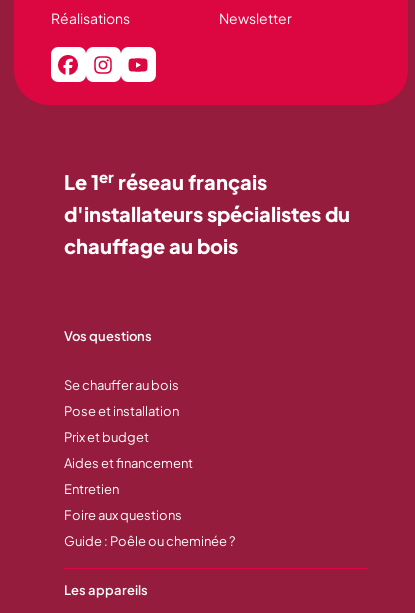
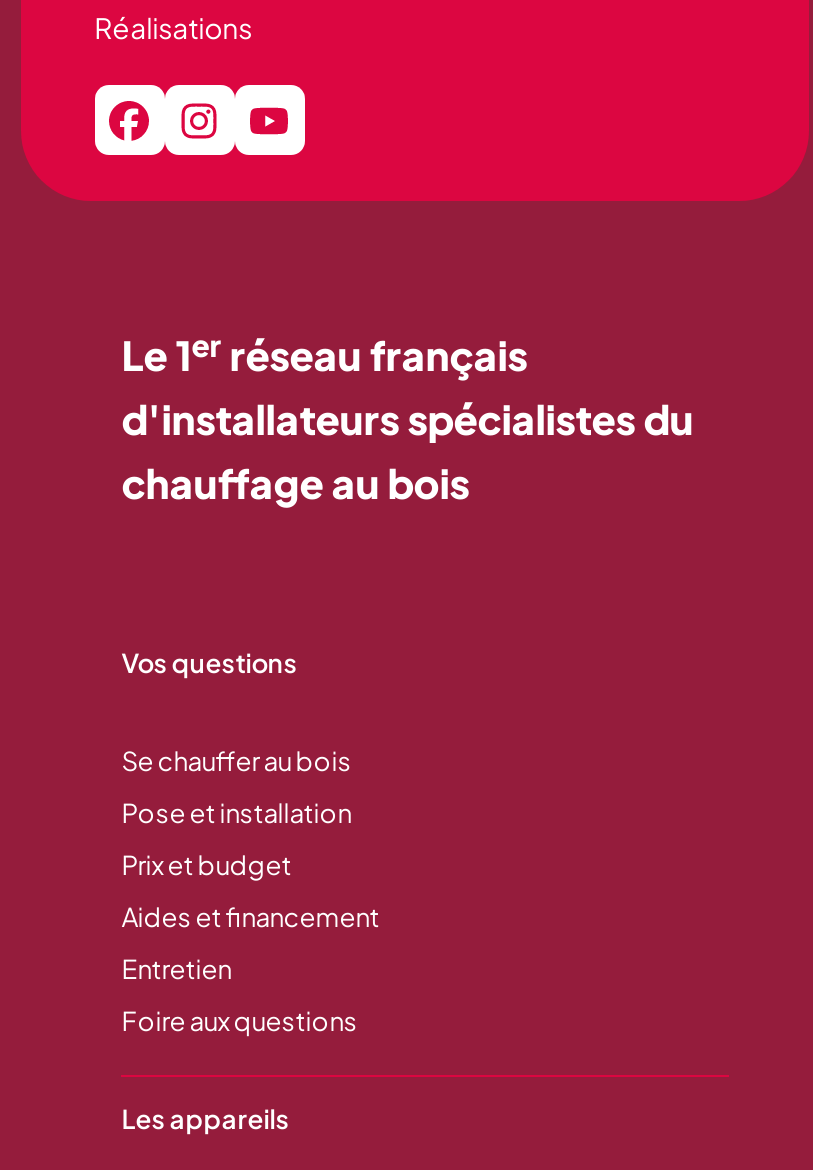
[219,9,292,27] Newsletter -> none
[64,533,235,549] Guide : Poêle ou cheminée ? -> none

